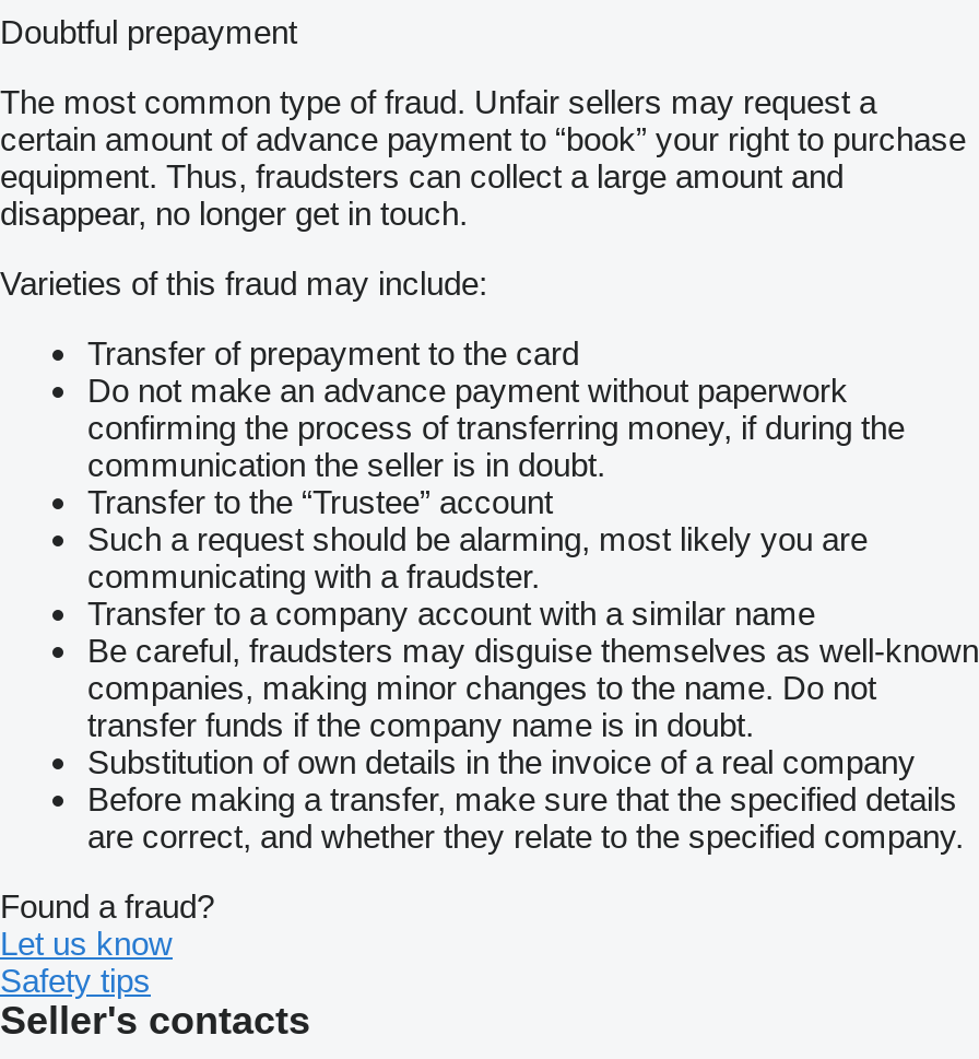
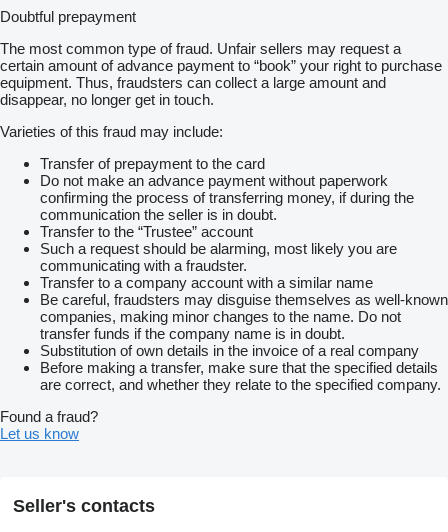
[0,962,151,999] Safety tips -> none

